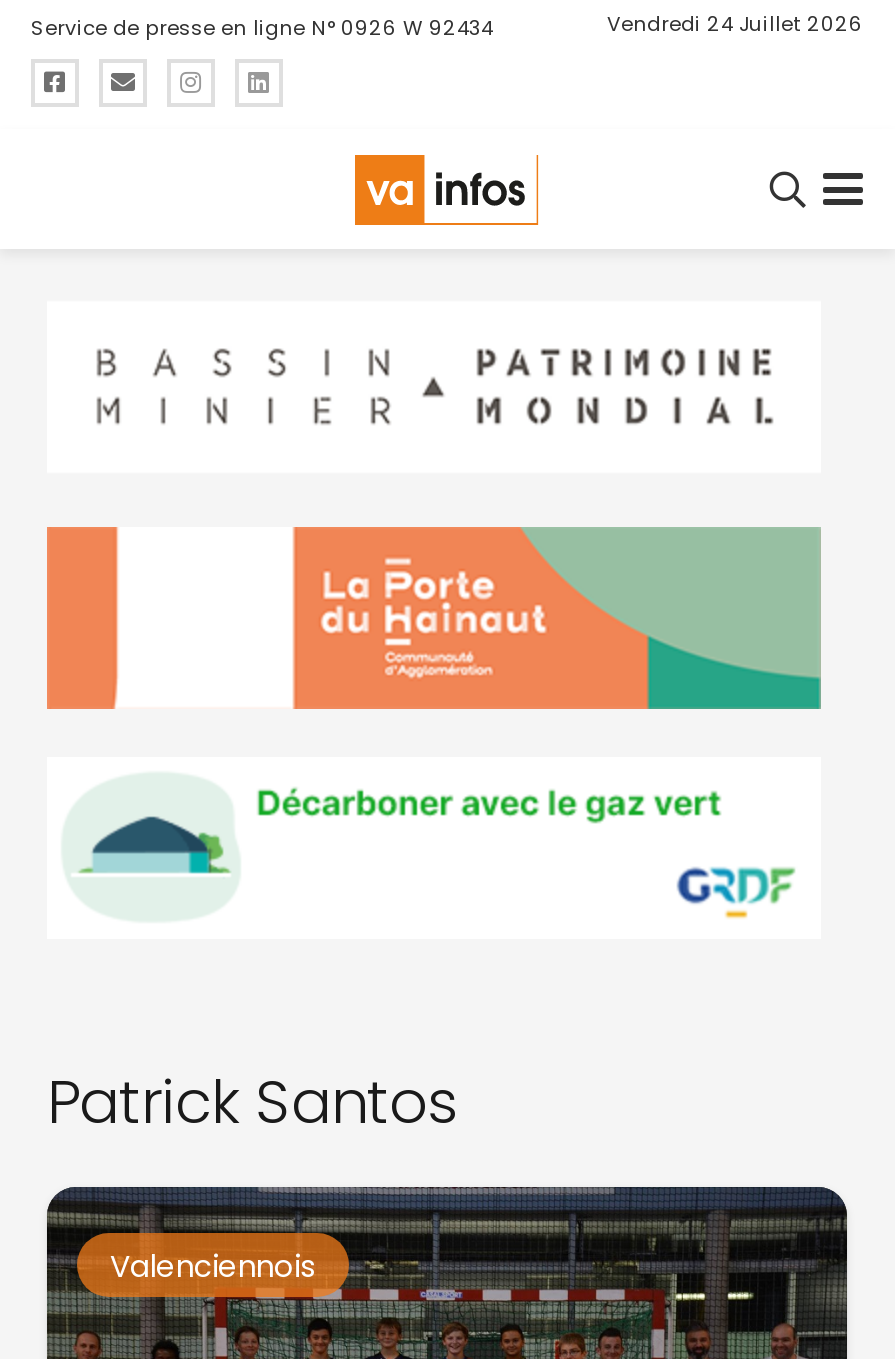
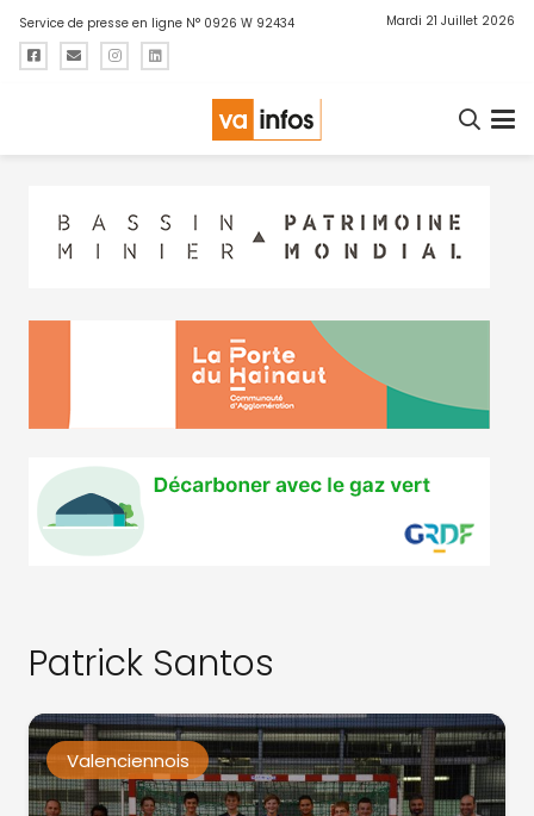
[607,9,863,39] Vendredi 24 Juillet 2026 -> [386,12,515,30] Mardi 21 Juillet 2026

